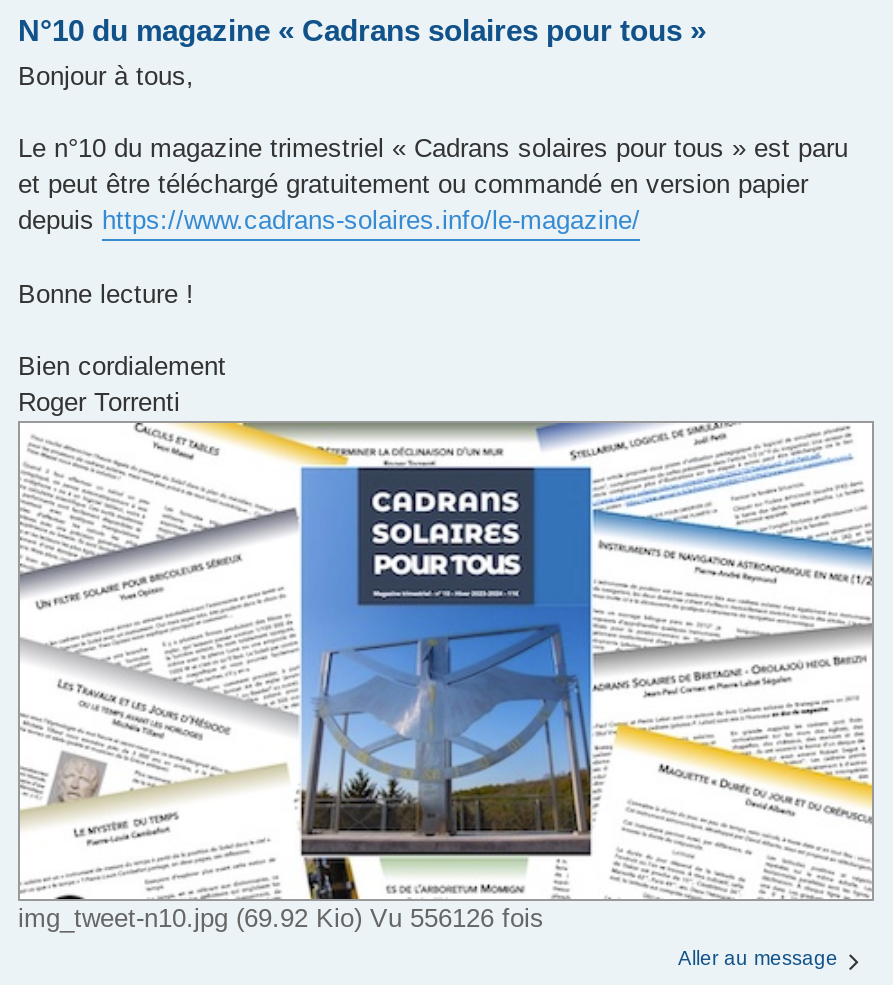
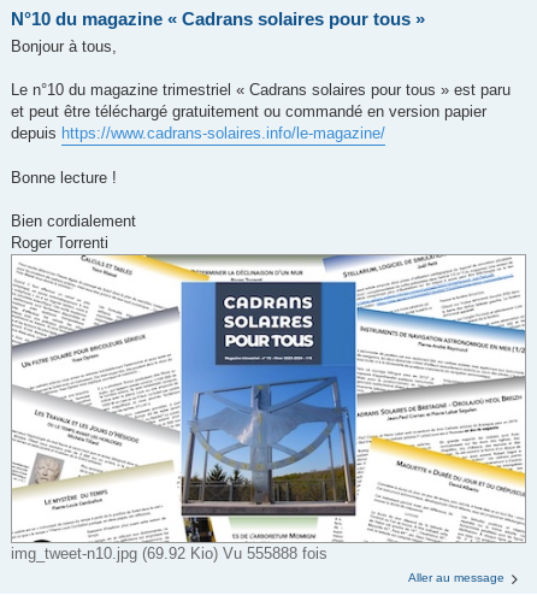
[18,903,544,933] img_tweet-n10.jpg (69.92 Kio) Vu 556126 fois -> [11,544,327,562] img_tweet-n10.jpg (69.92 Kio) Vu 555888 fois

